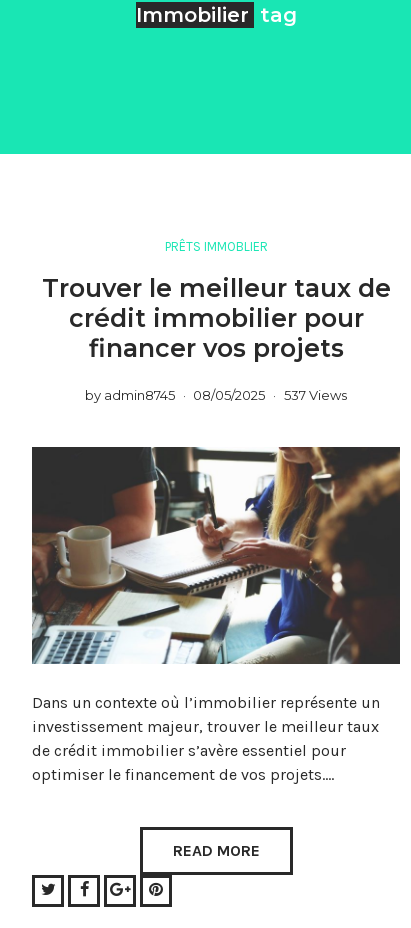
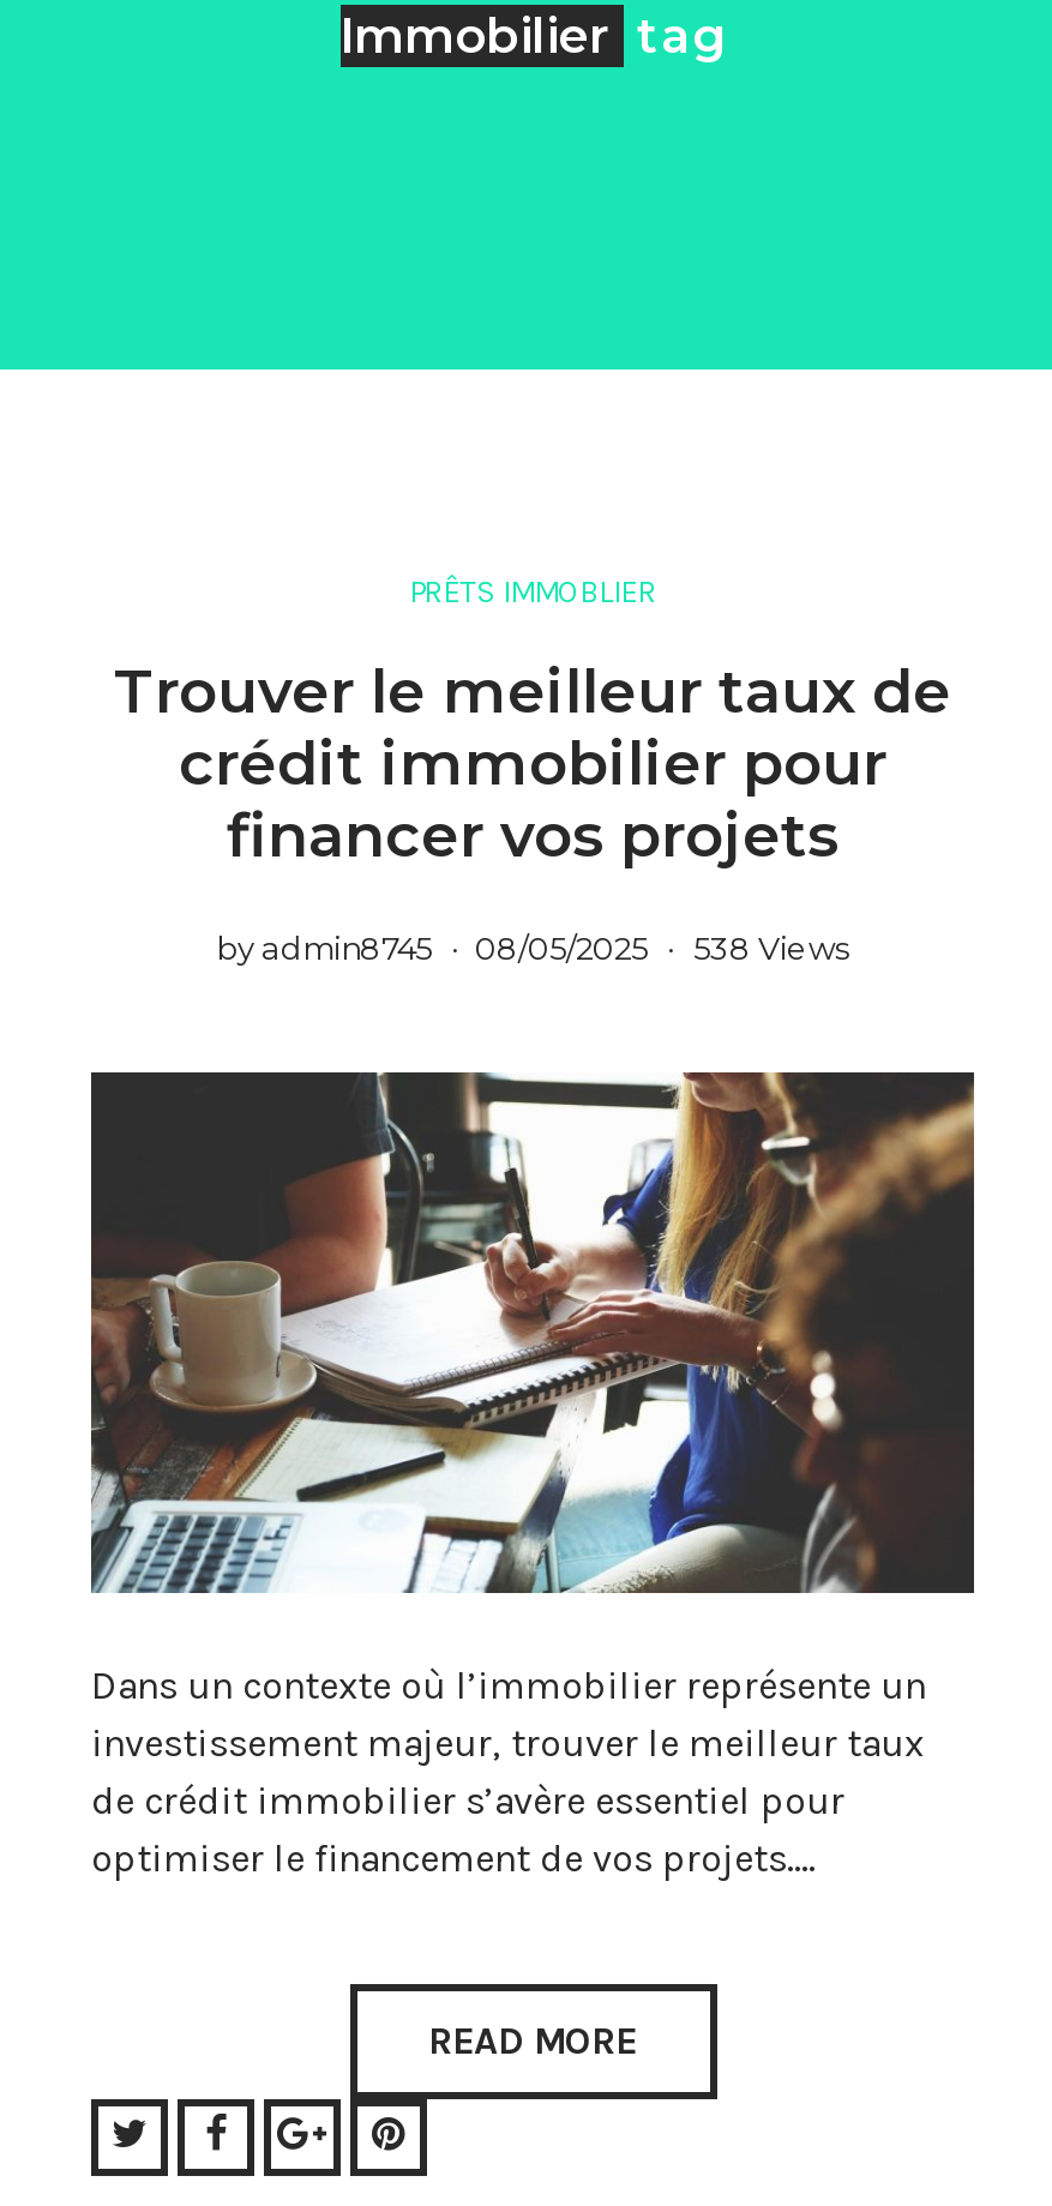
[85,386,347,402] by admin8745 08/05/2025 537 Views -> [216,927,849,966] by admin8745 08/05/2025 538 Views

